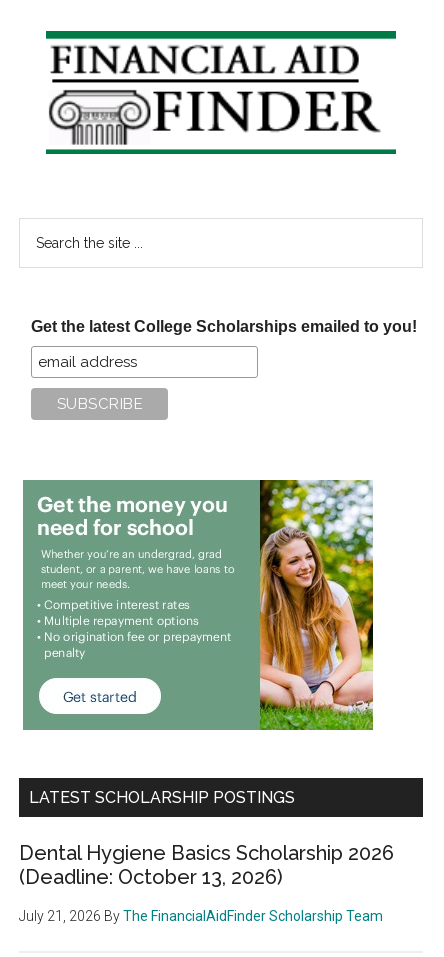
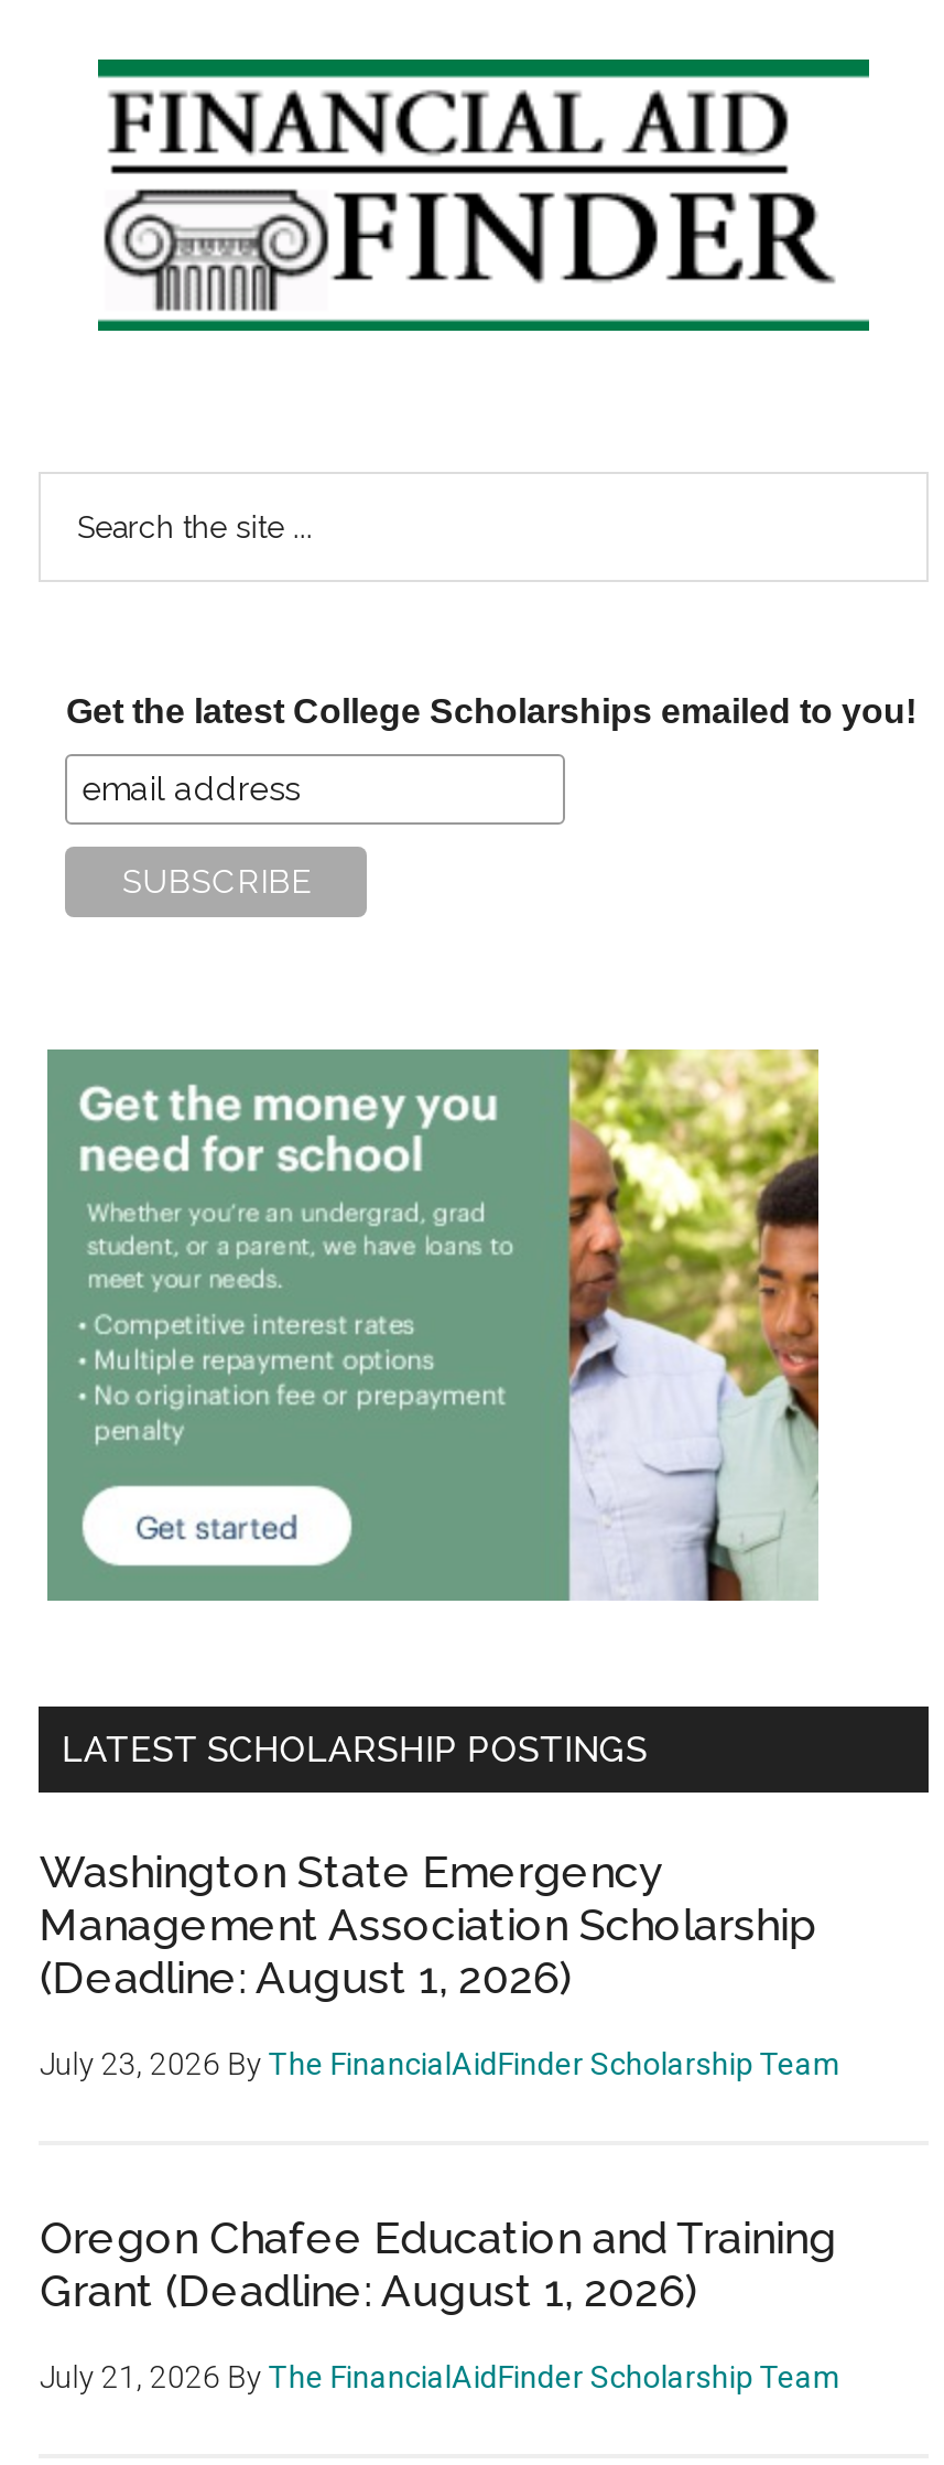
[259,479,374,731] [image] -> [567,1047,821,1603] [image]
[19,841,394,889] Dental Hygiene Basics Scholarship 2026 | (Deadline: October 13, 2026) -> [39,1845,841,2317] Washington State Emergency | Management Association Scholarship | (Deadline: August 1, 2026) | July 23, 2026 By The FinancialAidFinder Scholarship Team | Oregon Chafee Education and Training | Grant (Deadline: August 1, 2026)

